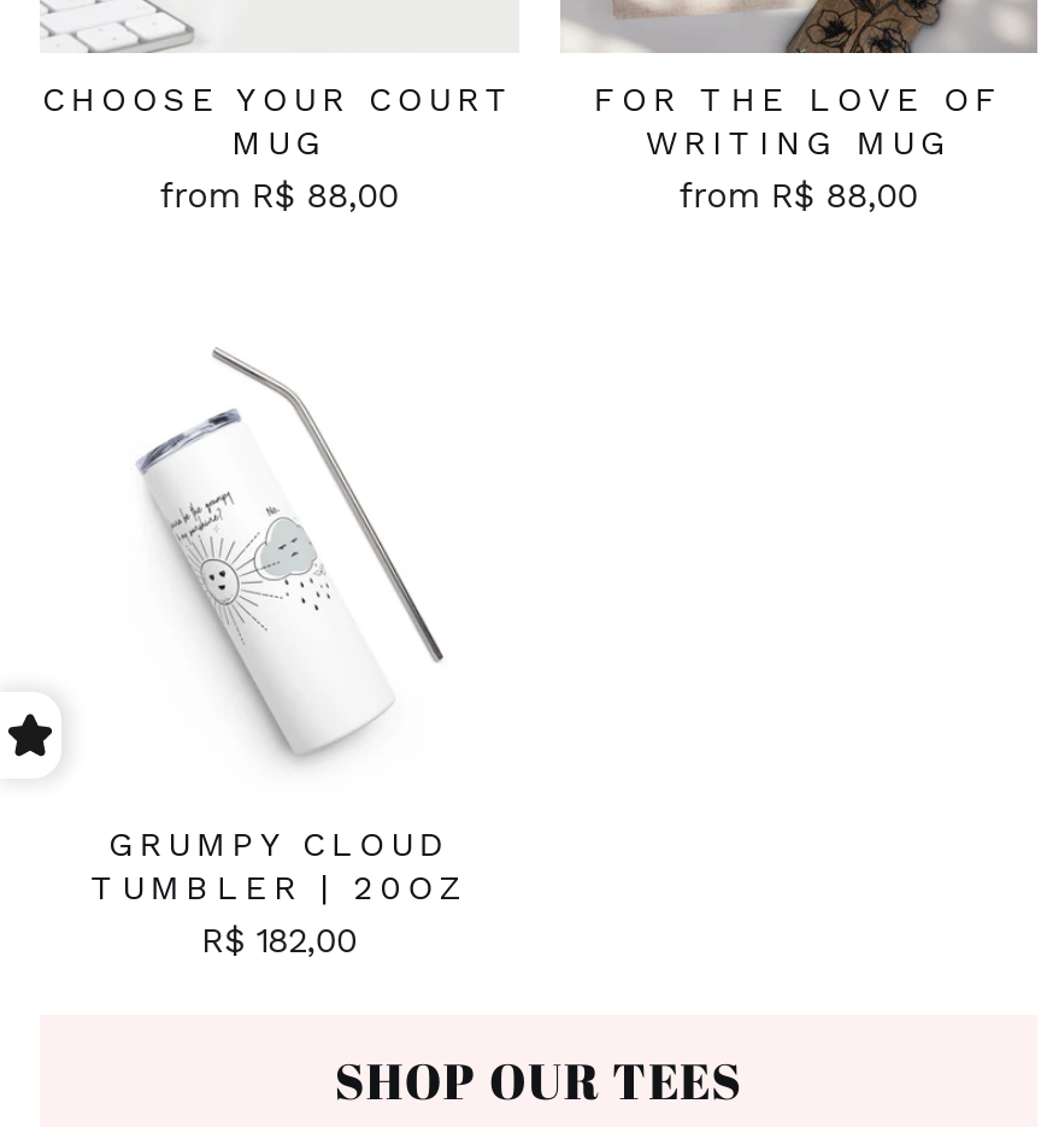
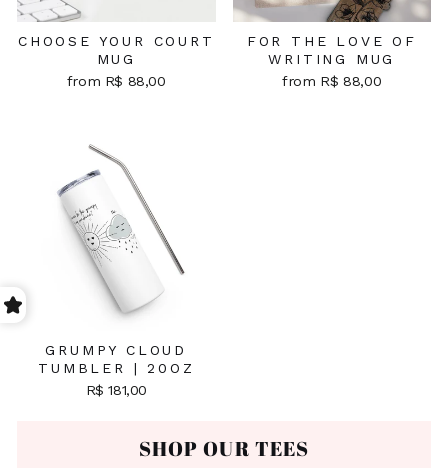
[201,921,357,962] R$ 182,00 -> [85,382,147,399] R$ 181,00

